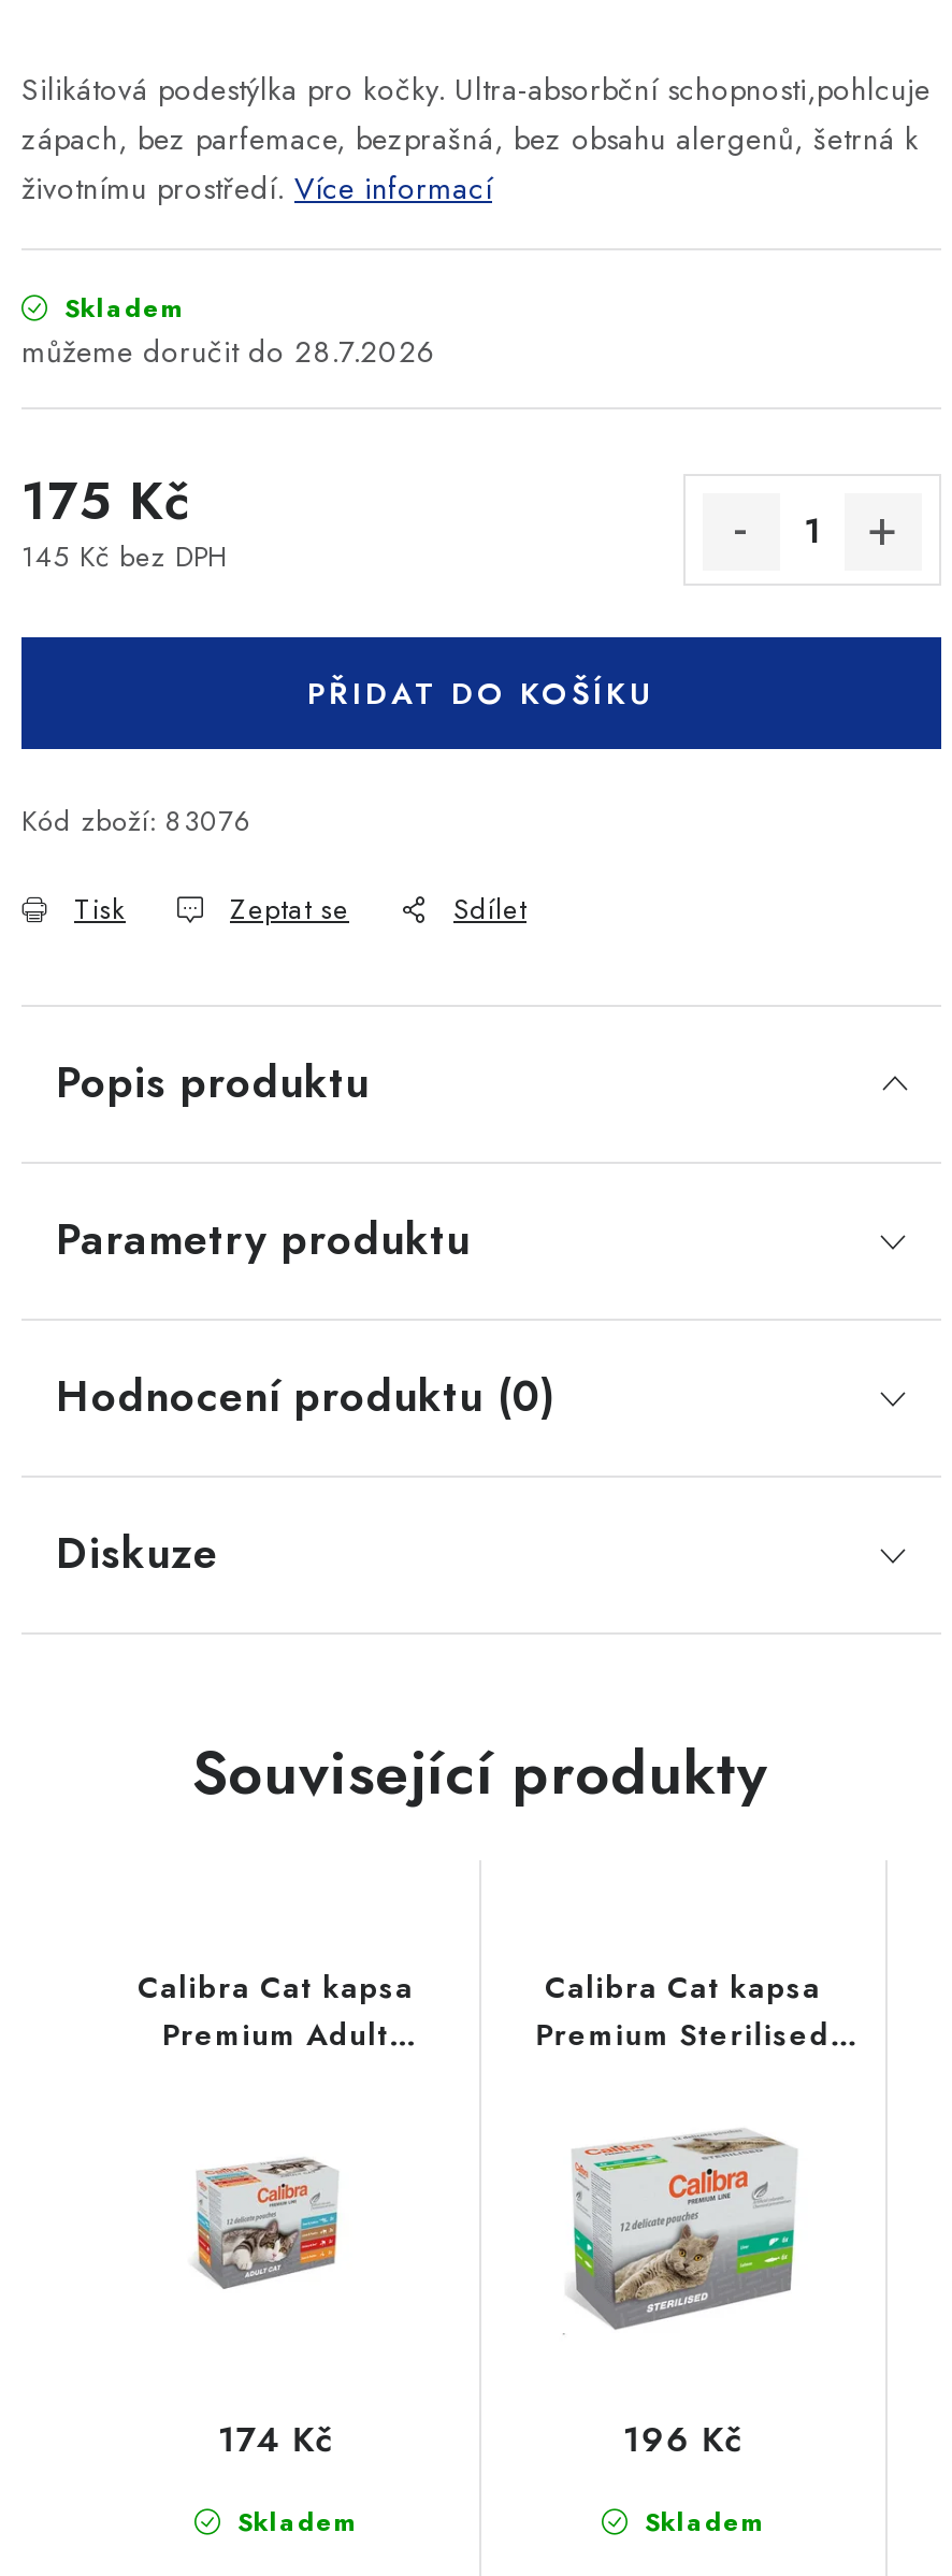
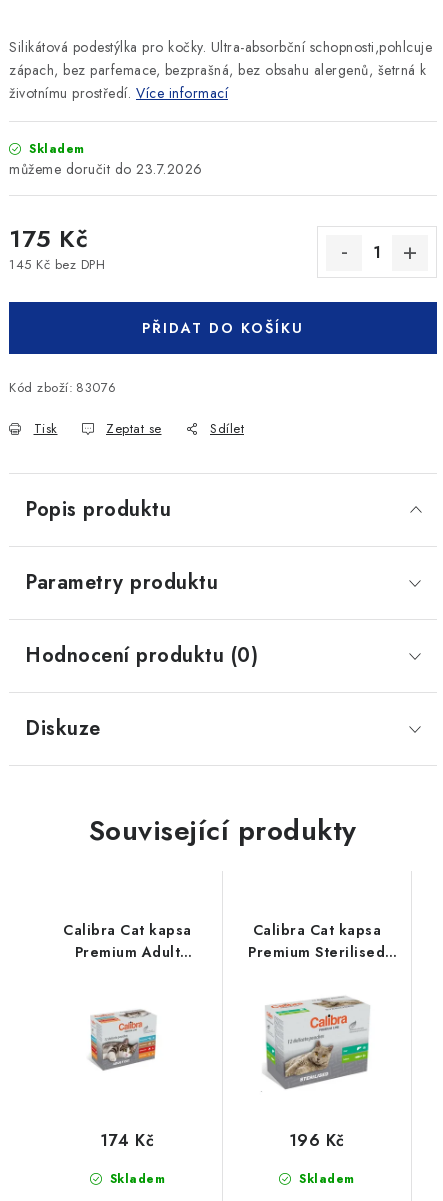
[294,330,437,373] 28.7.2026 -> [136,159,202,179] 23.7.2026

